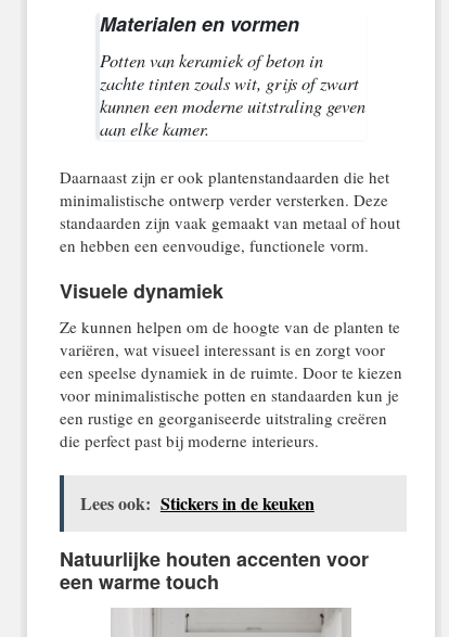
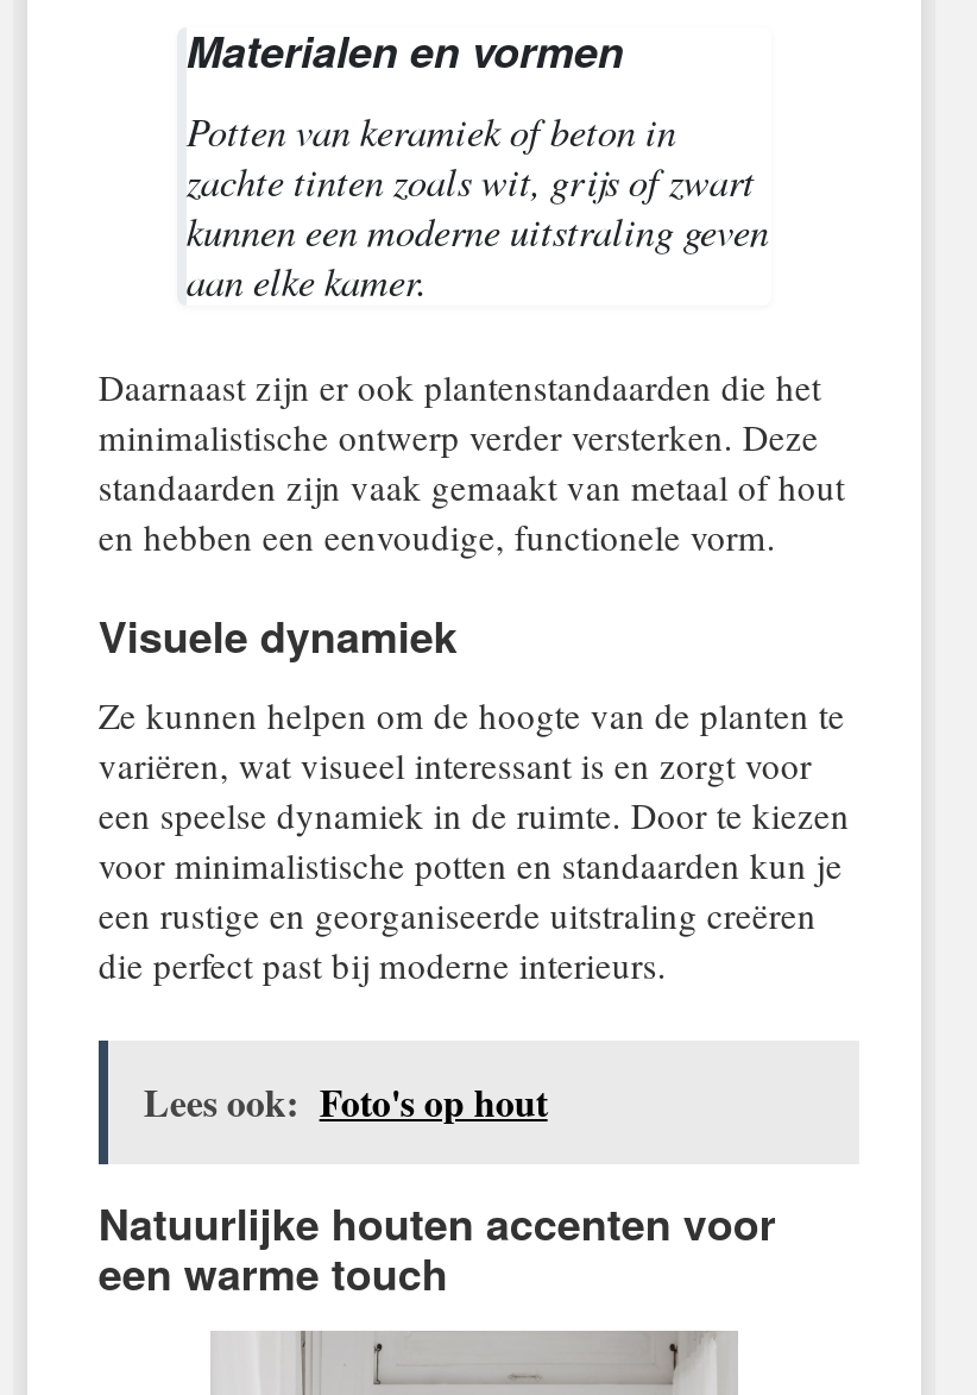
[80,491,314,516] Lees ook: Stickers in de keuken -> [143,1074,547,1129] Lees ook: Foto's op hout

